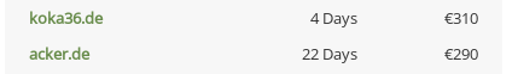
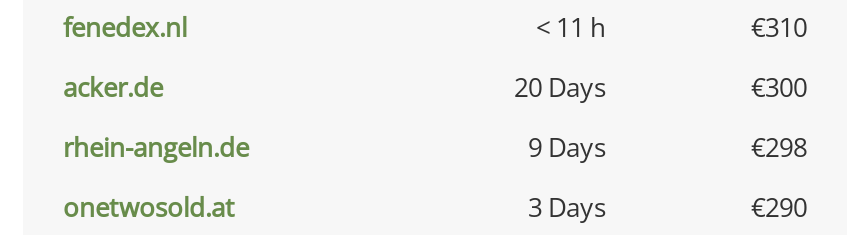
[29,7,357,29] koka36.de | 4 Days -> [63,9,606,45] fenedex.nl | < 11 h
[301,43,357,64] 22 Days -> [63,69,807,225] 20 Days | €300 | rhein-angeln.de | 9 Days | €298 | onetwosold.at | 3 Days

